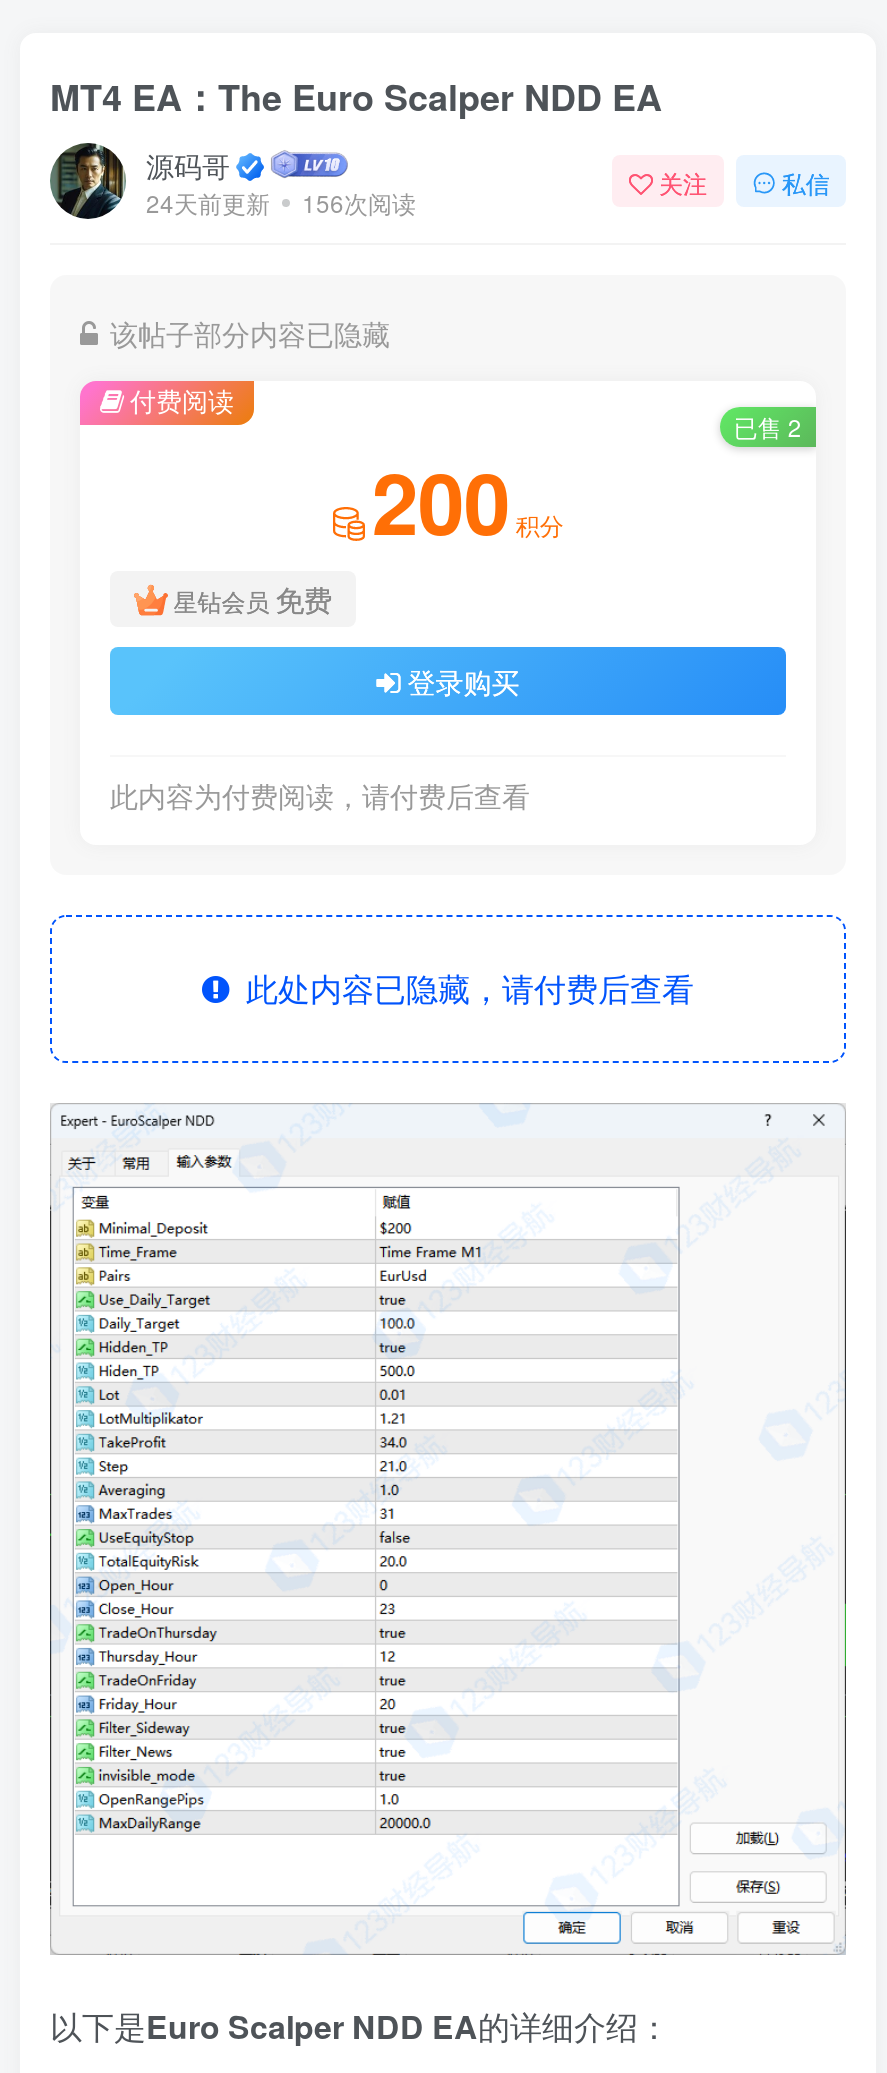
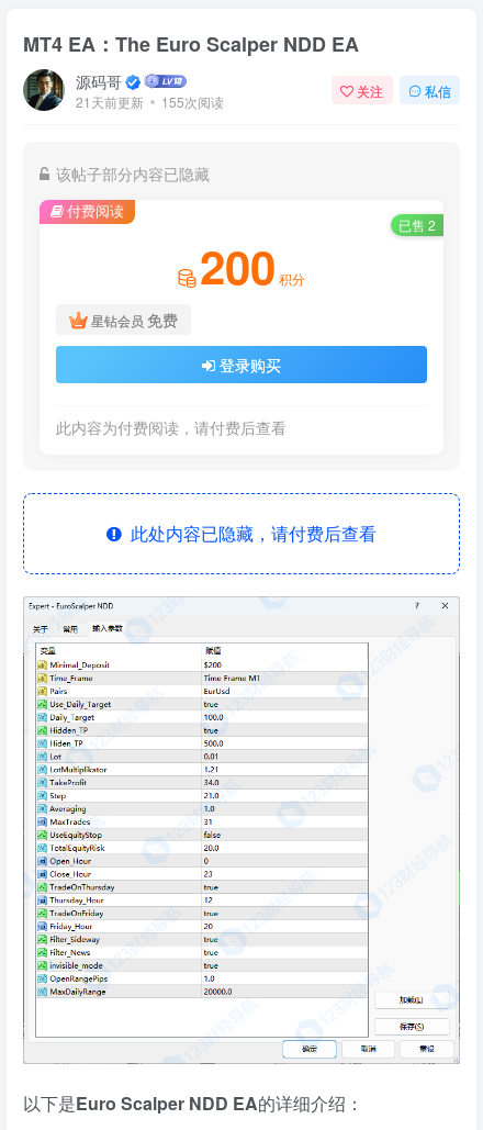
[146,184,270,218] 24天前更新 -> [76,92,144,110] 21天前更新
[302,184,416,218] 156次阅读 -> [161,92,224,110] 155次阅读

